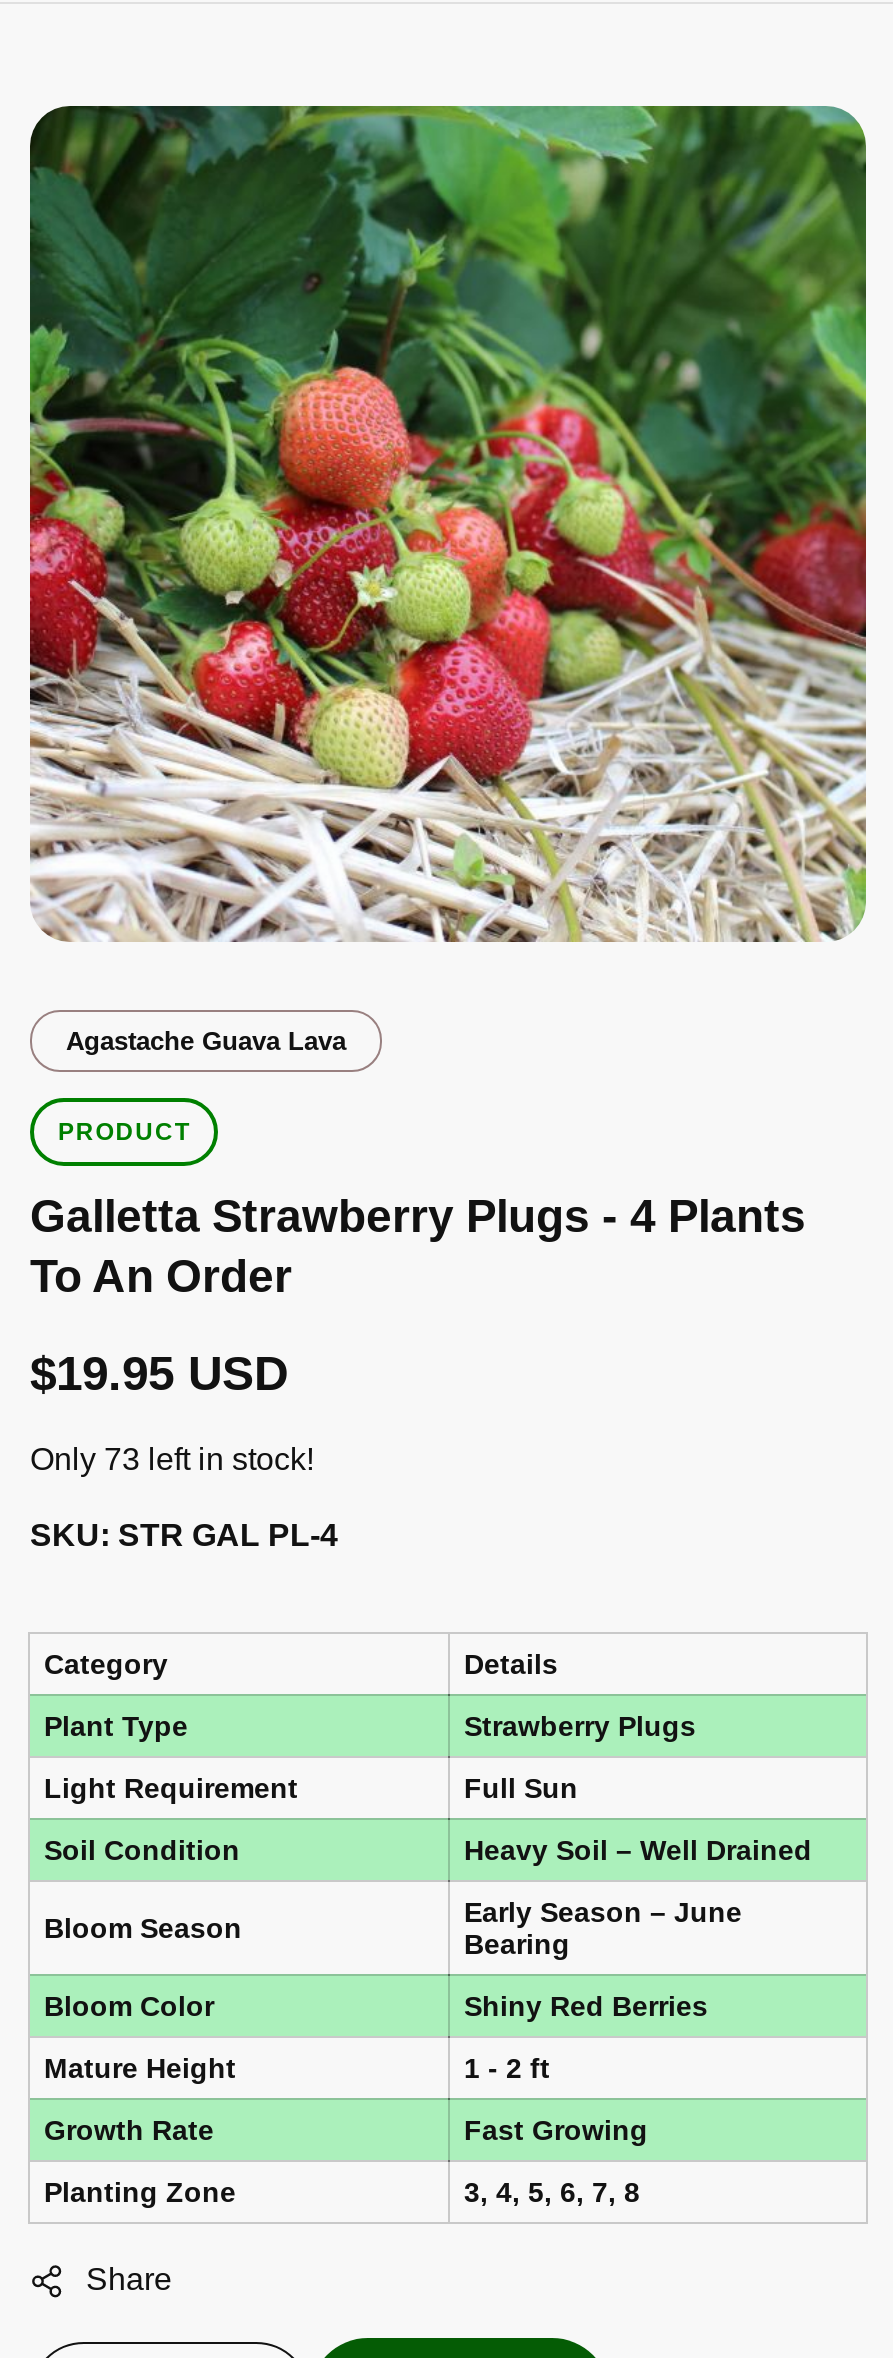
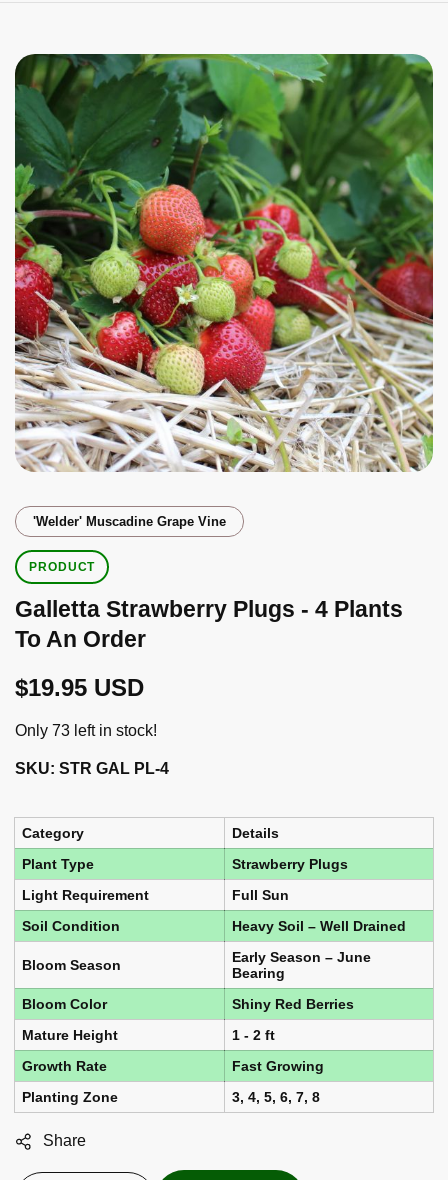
[66,1026,346,1056] Agastache Guava Lava -> [33,514,226,529] 'Welder' Muscadine Grape Vine

